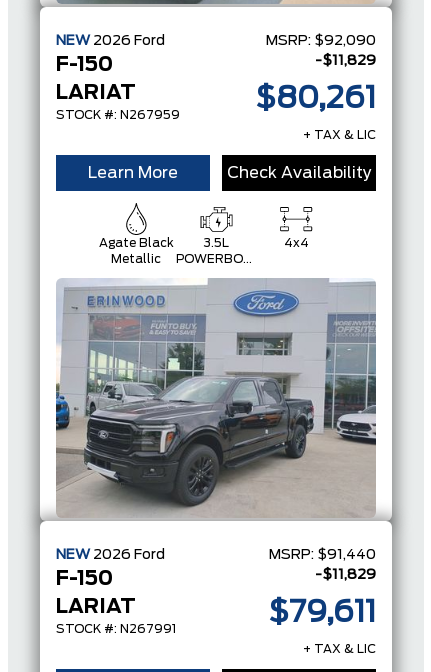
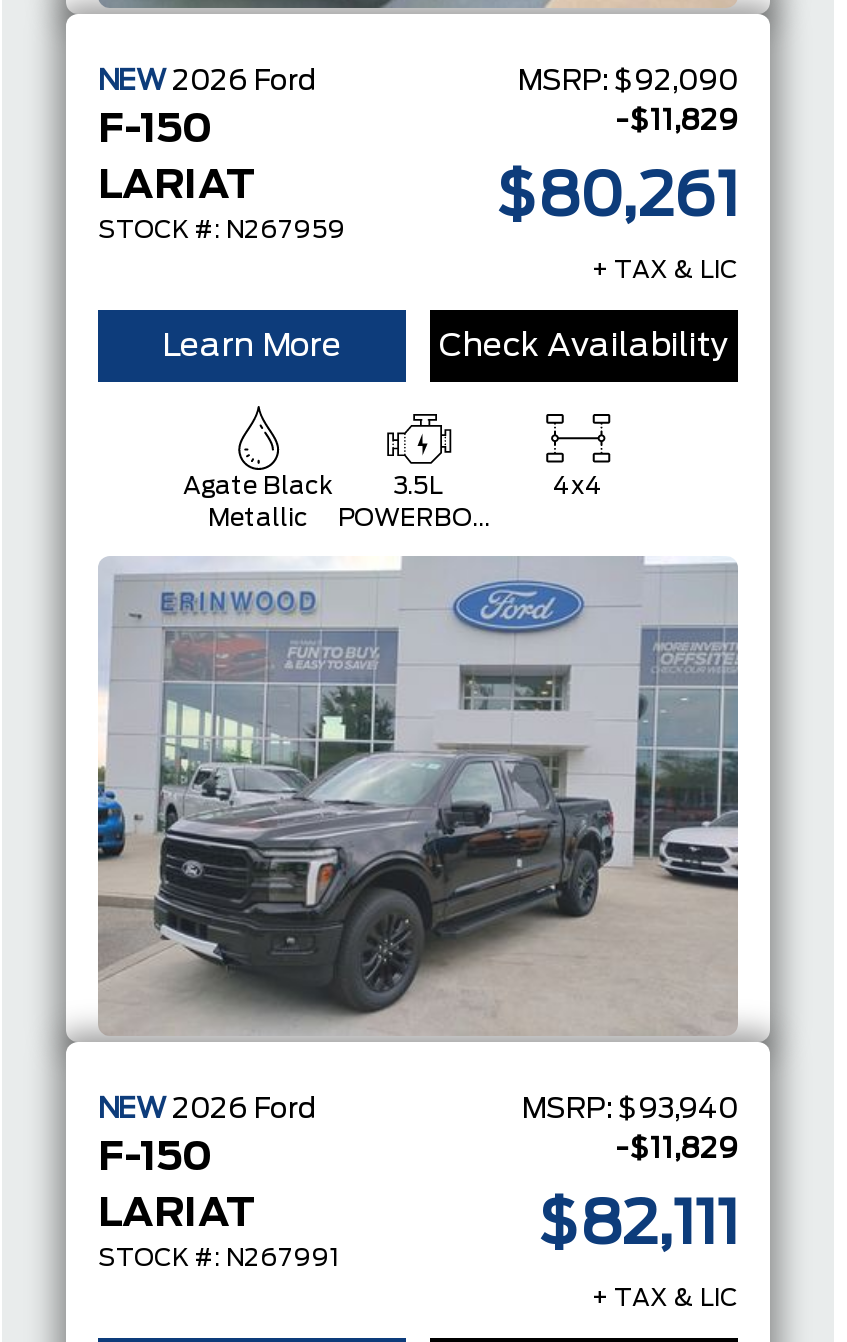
[269,548,376,562] MSRP: $91,440 -> [522,1096,738,1124] MSRP: $93,940
[268,598,376,628] $79,611 -> [538,1196,738,1256] $82,111

